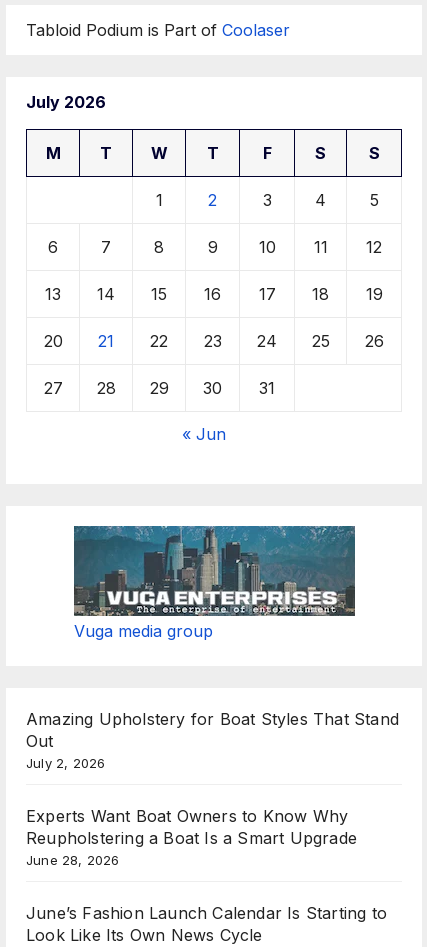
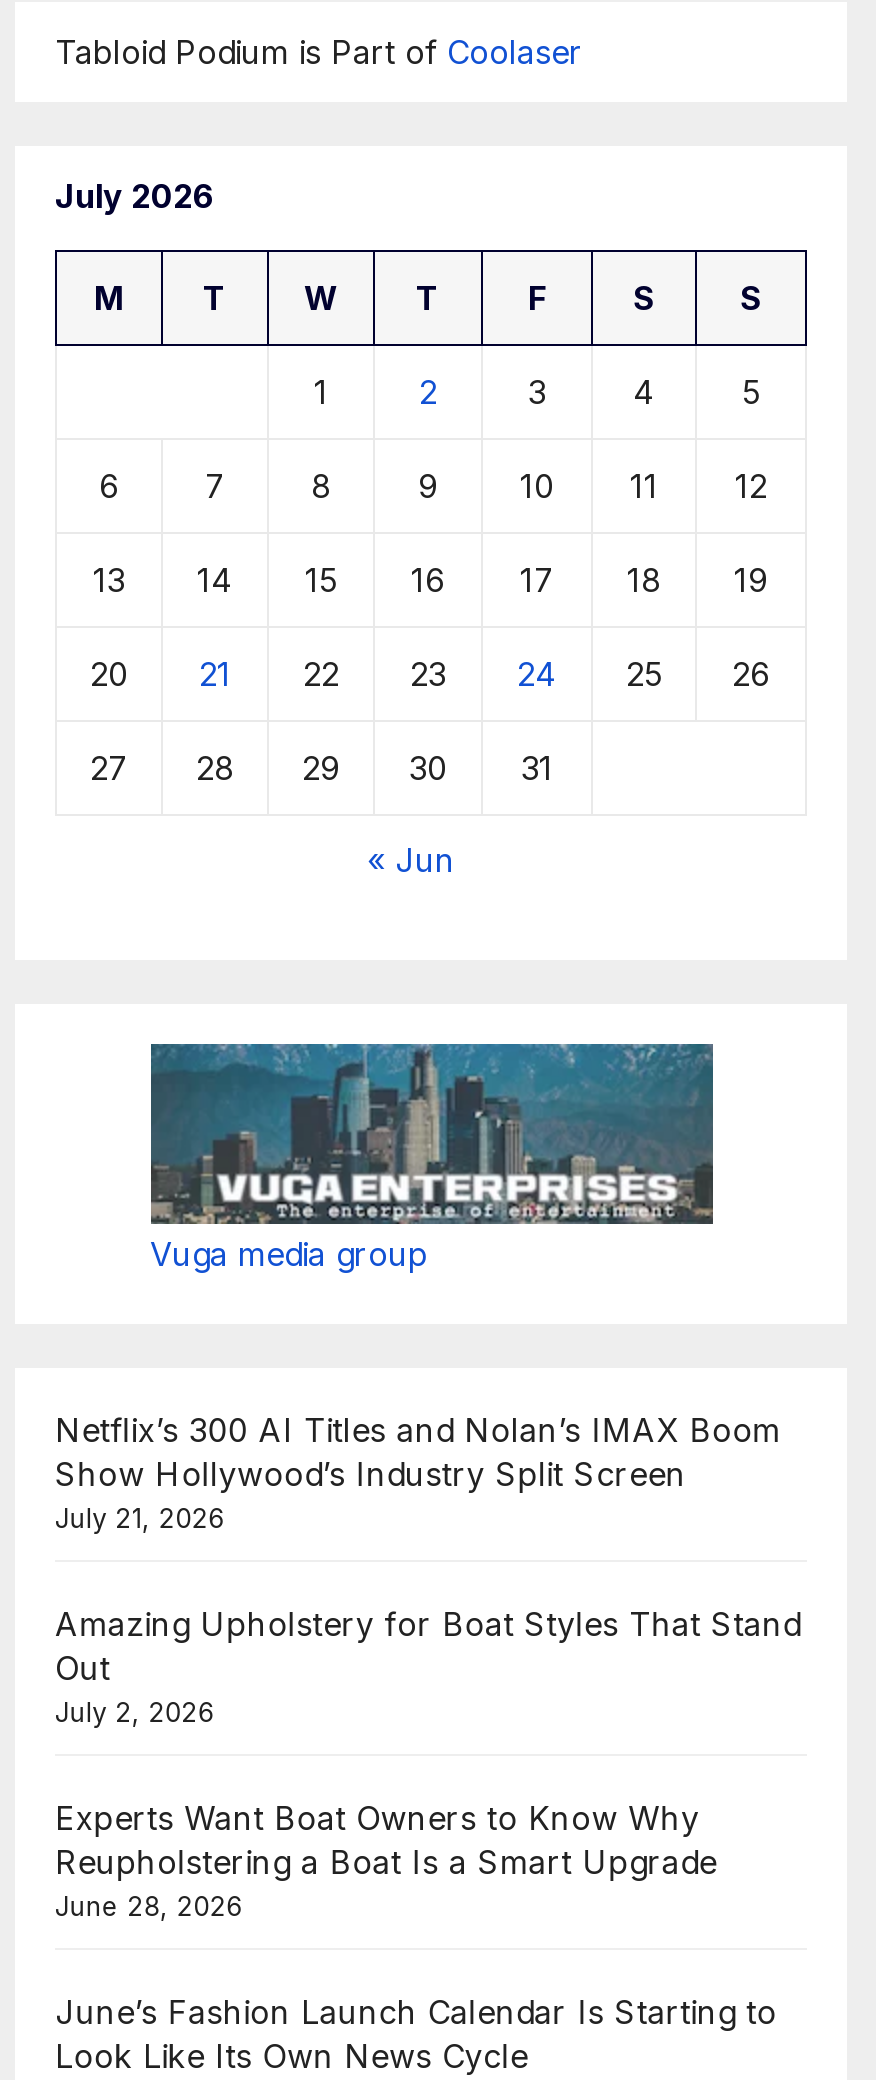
none -> [55,1410,781,1534] Netflix’s 300 AI Titles and Nolan’s IMAX Boom | Show Hollywood’s Industry Split Screen | July 21, 2026

